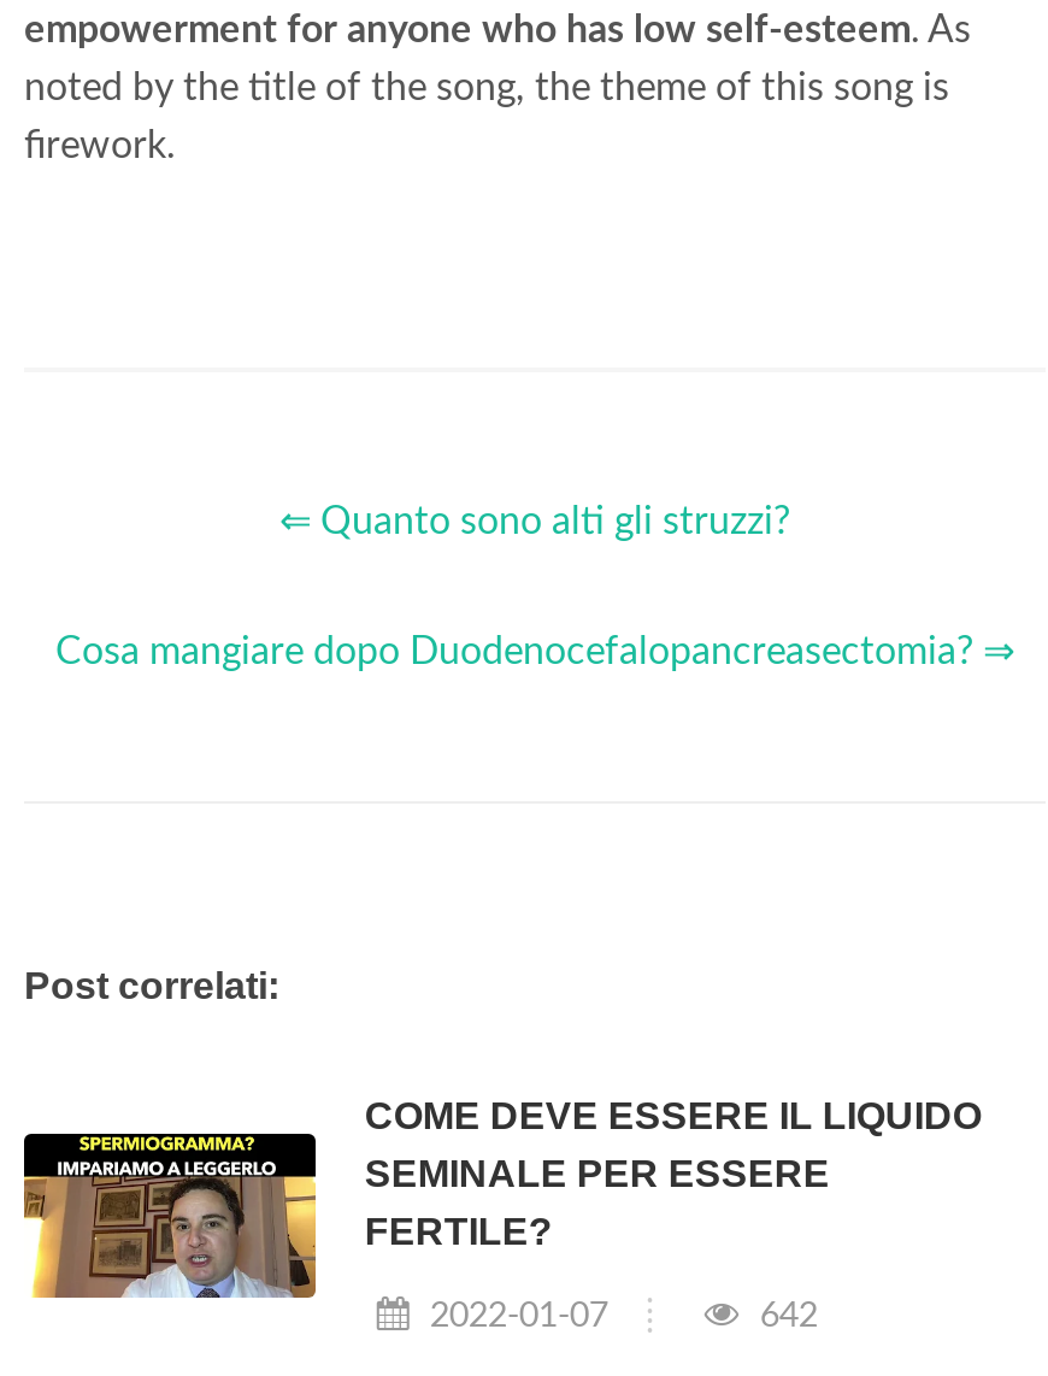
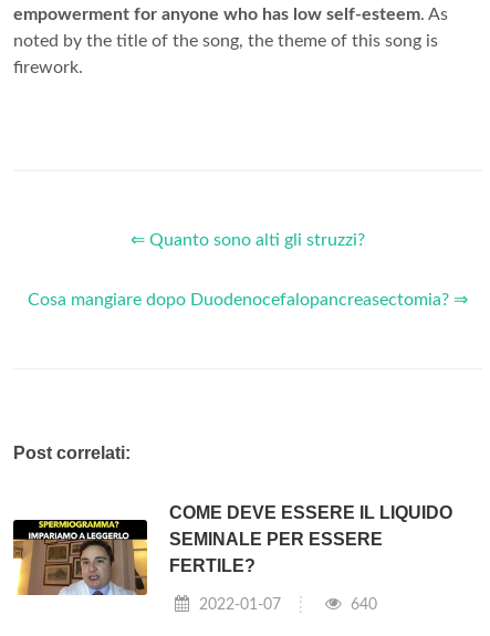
[750,1299,817,1335] 642 -> [347,596,378,613] 640

